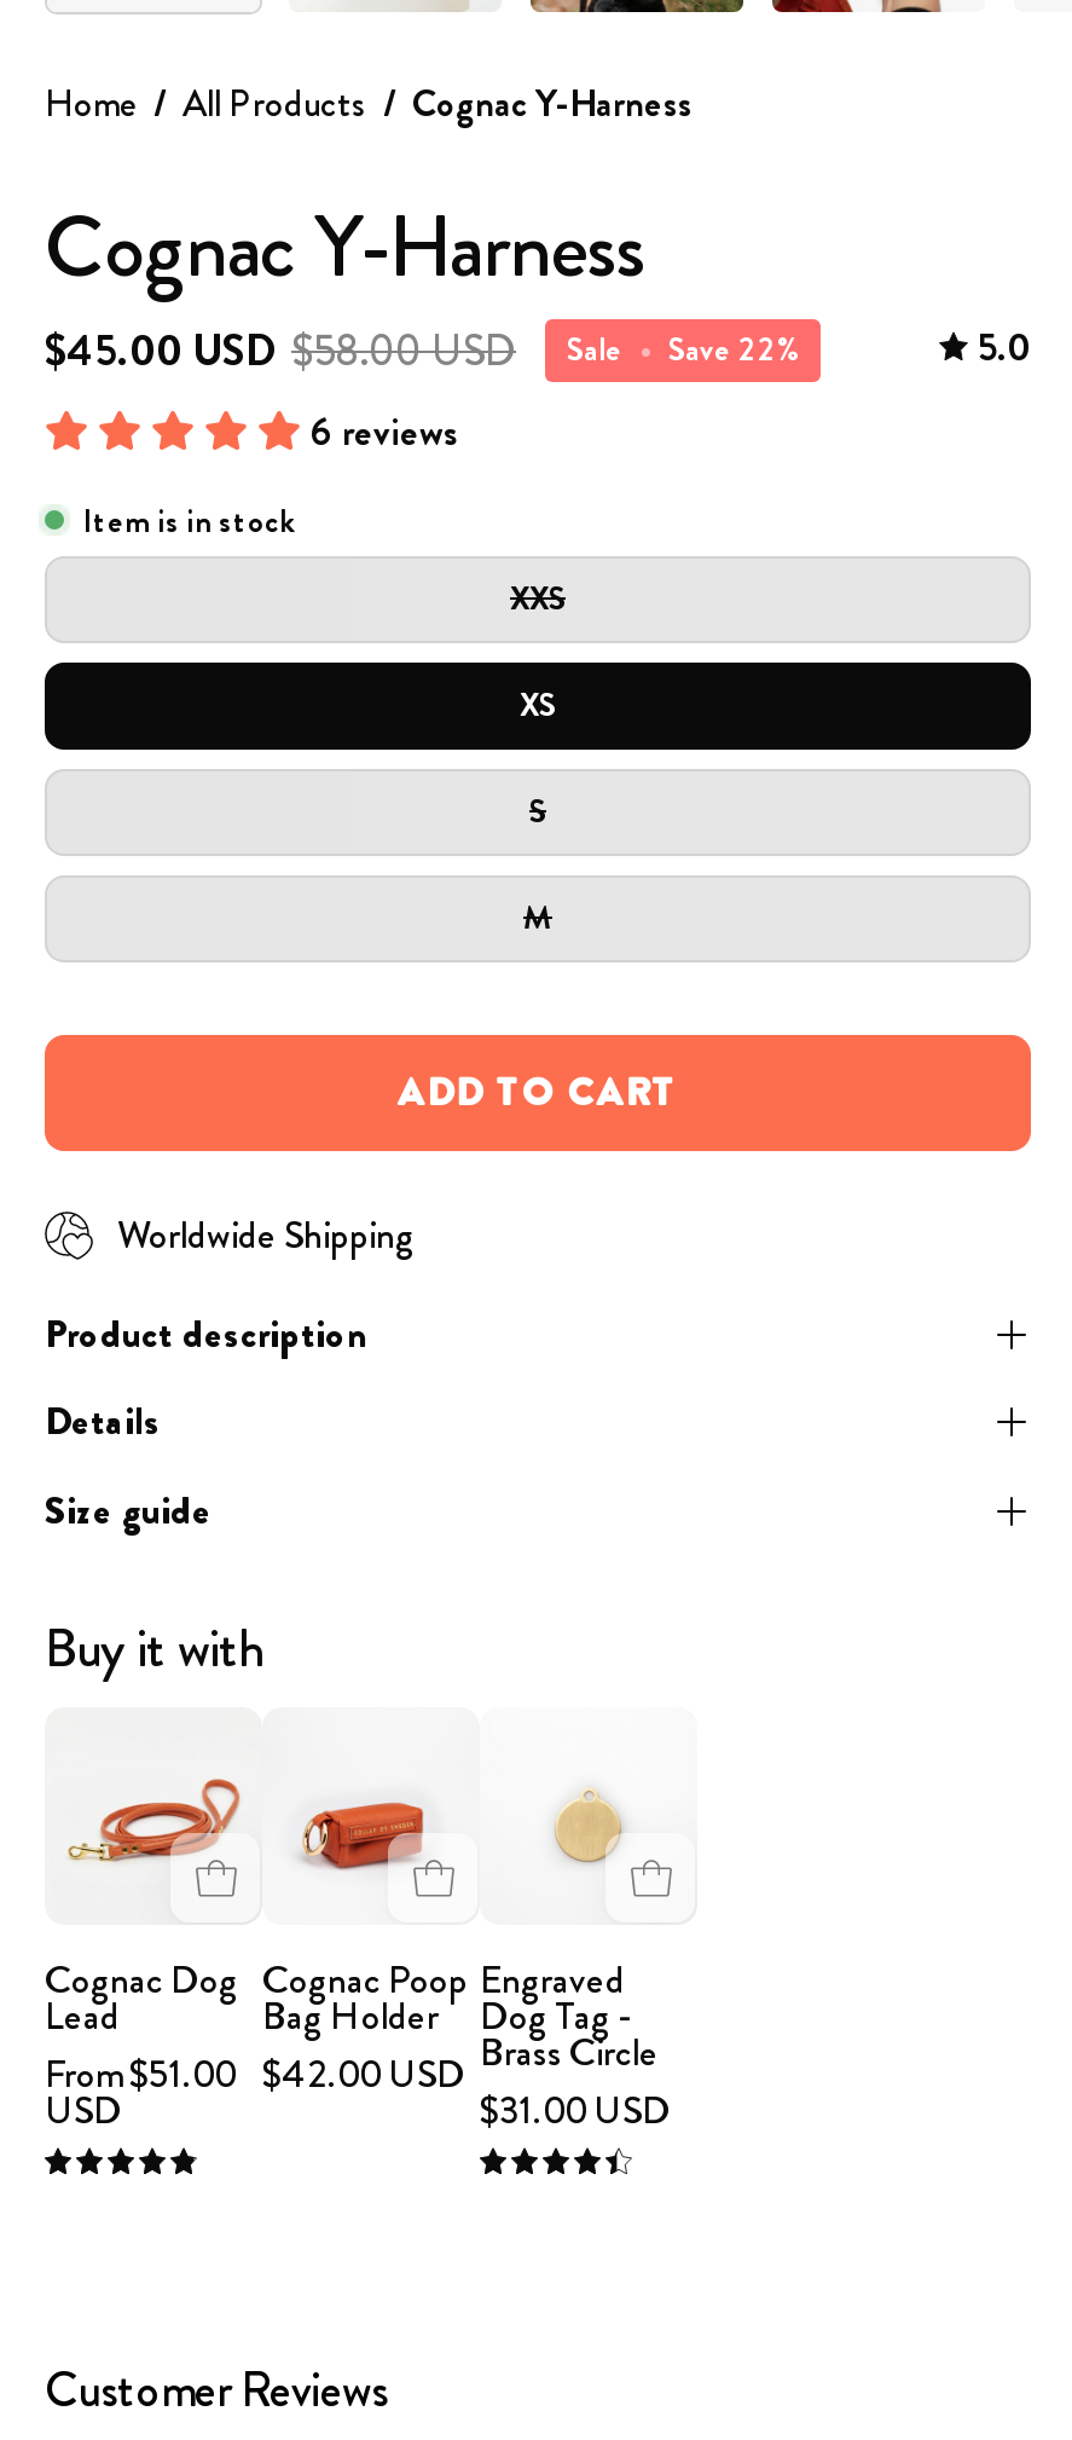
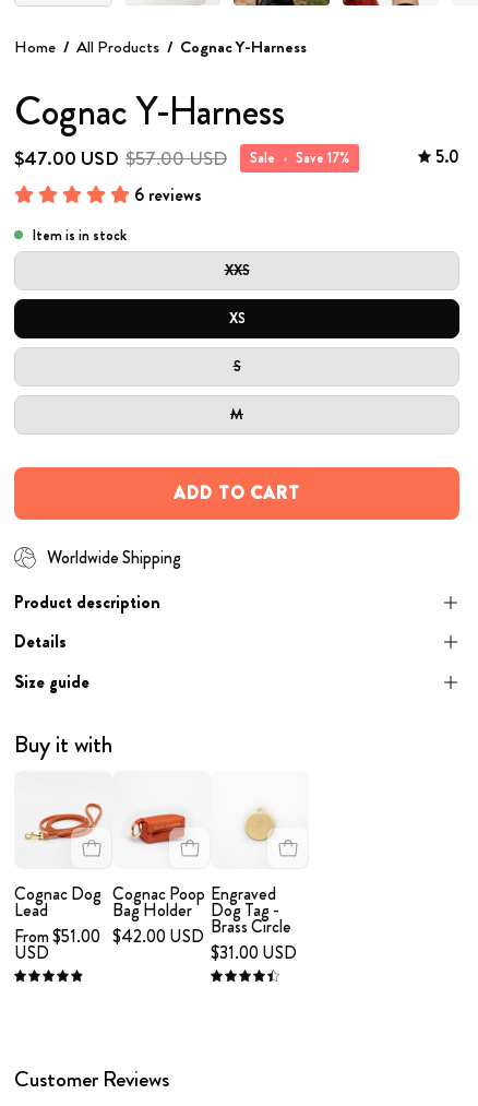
[45,320,516,381] $45.00 USD $58.00 USD -> [14,145,227,172] $47.00 USD $57.00 USD
[567,325,799,371] Sale • Save 22% -> [250,147,349,168] Sale • Save 17%

